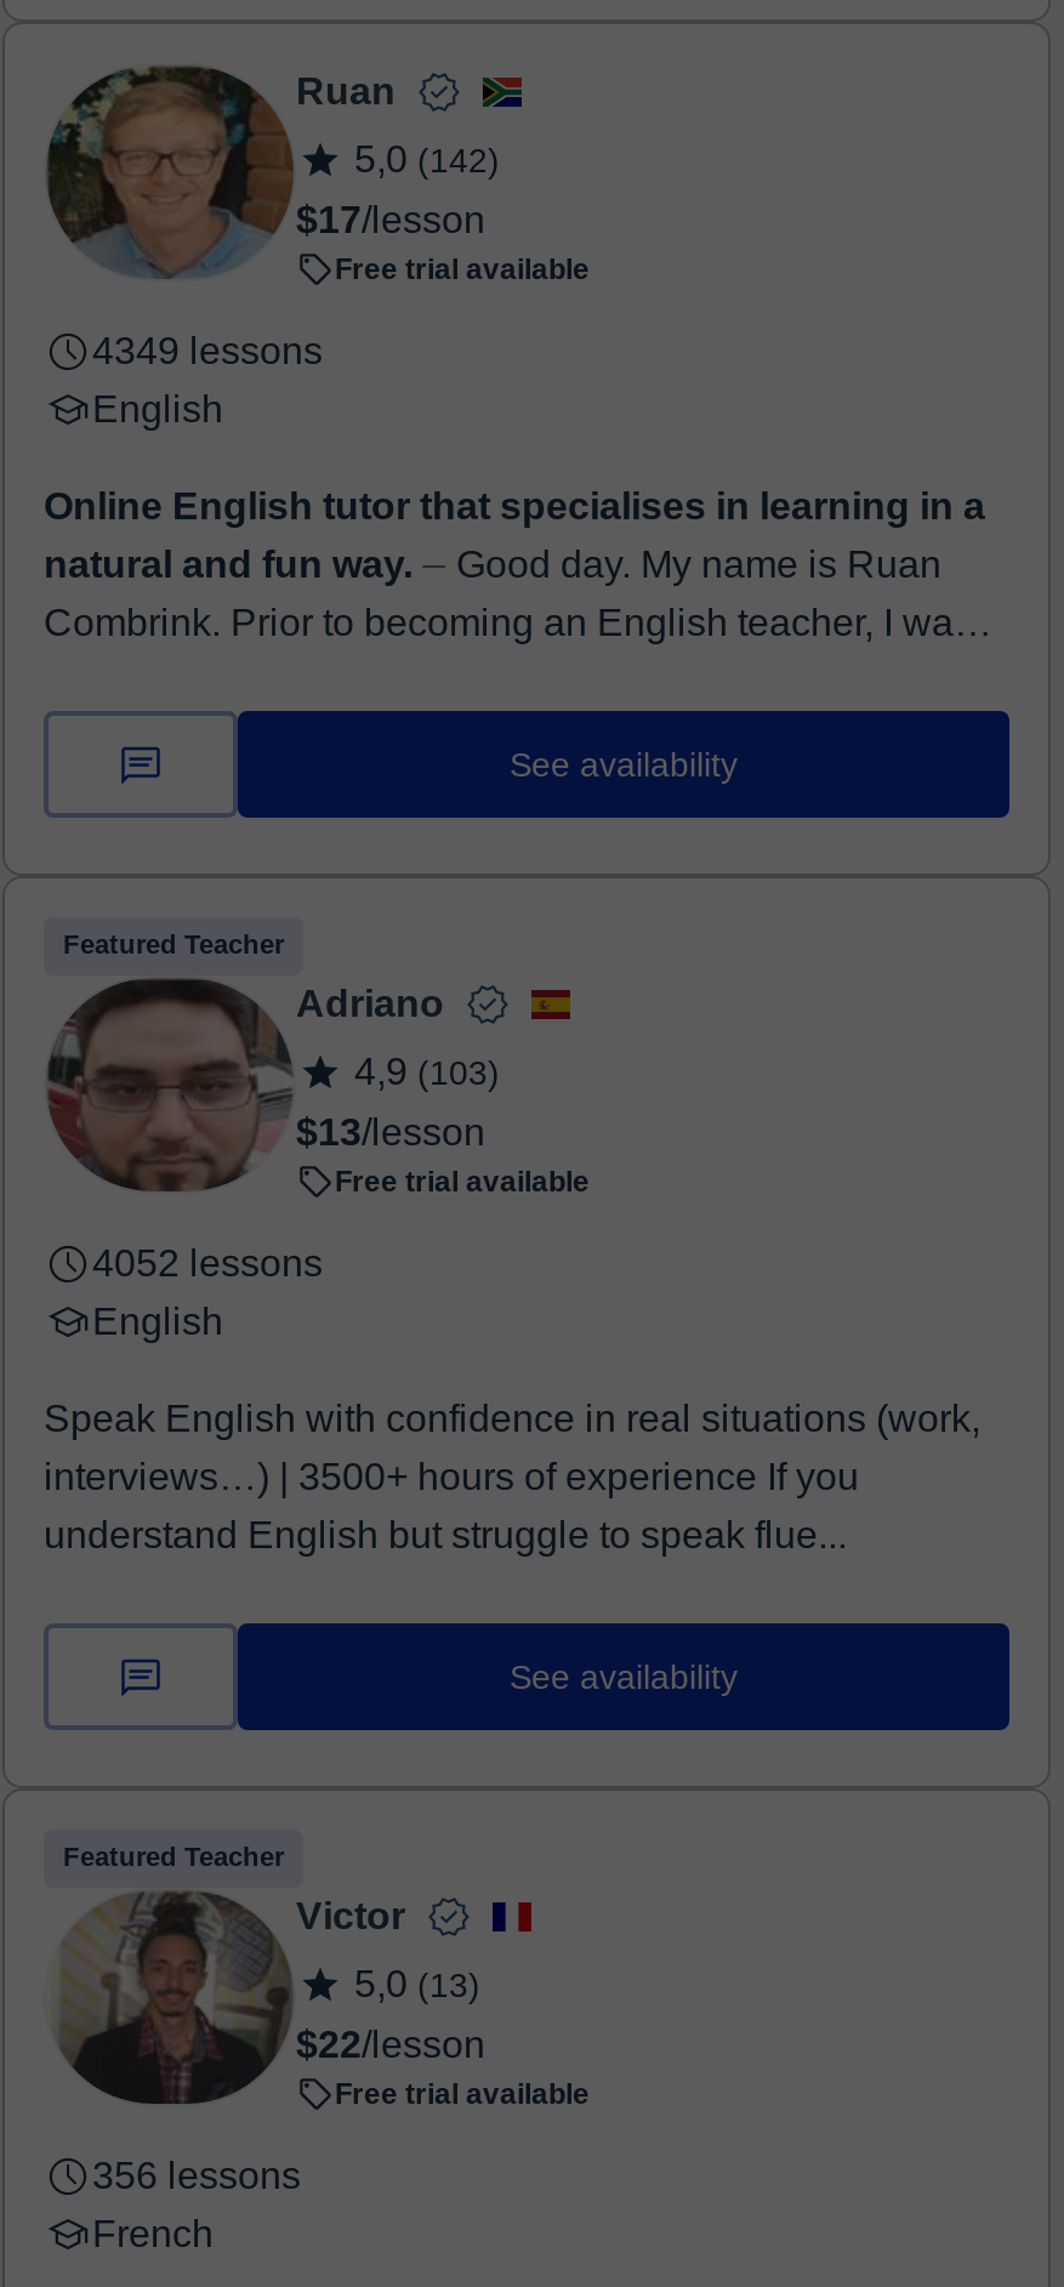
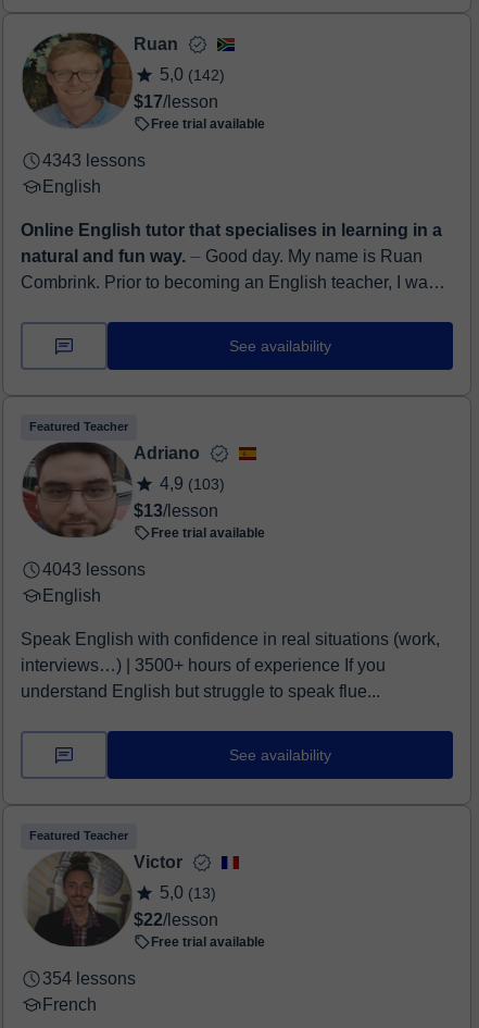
[92,330,323,371] 4349 lessons -> [42,151,146,170] 4343 lessons
[92,1242,323,1284] 4052 lessons -> [42,560,146,579] 4043 lessons
[92,2155,301,2196] 356 lessons -> [42,969,136,988] 354 lessons

